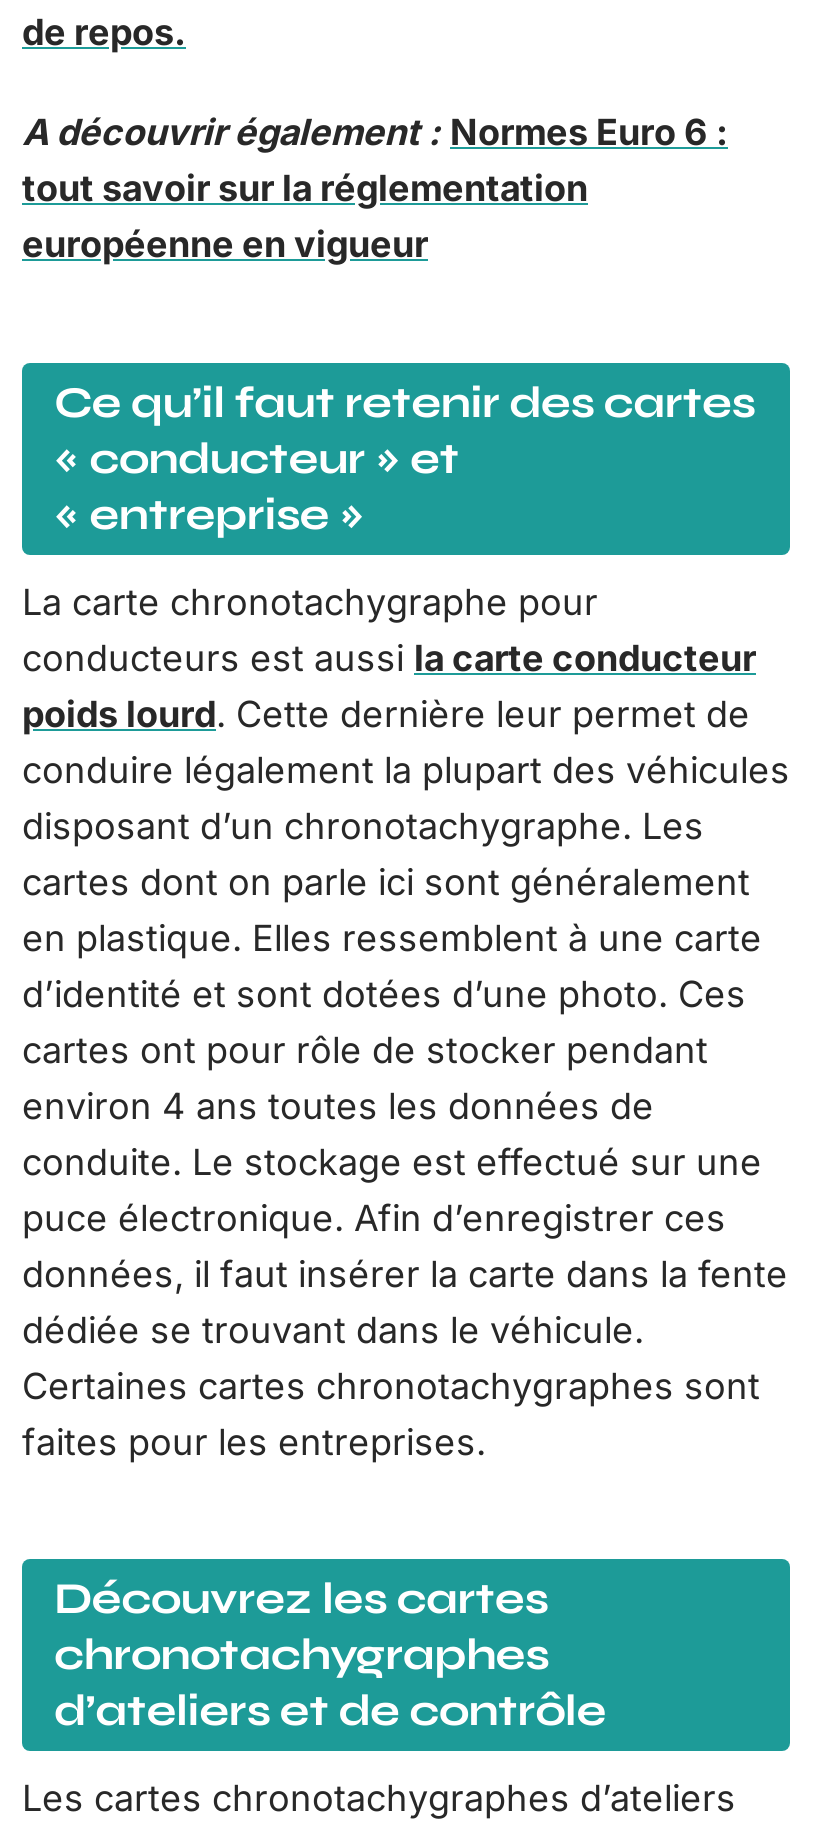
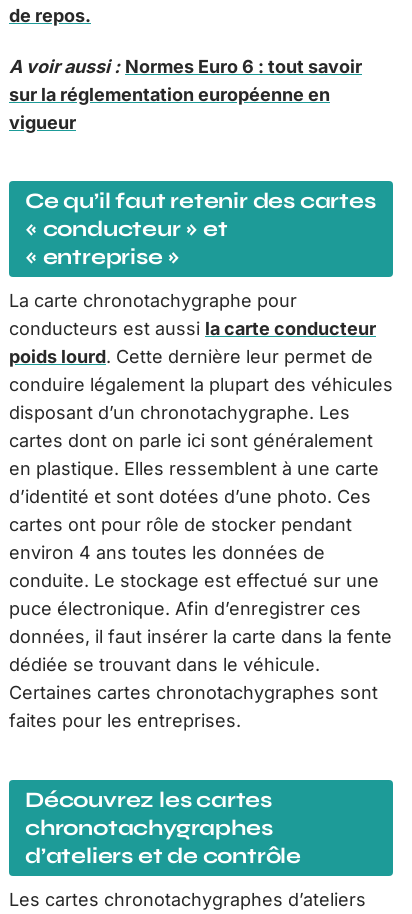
[22,111,728,265] A découvrir également : Normes Euro 6 : | tout savoir sur la réglementation | européenne en vigueur -> [9,56,362,133] A voir aussi : Normes Euro 6 : tout savoir | sur la réglementation européenne en | vigueur

